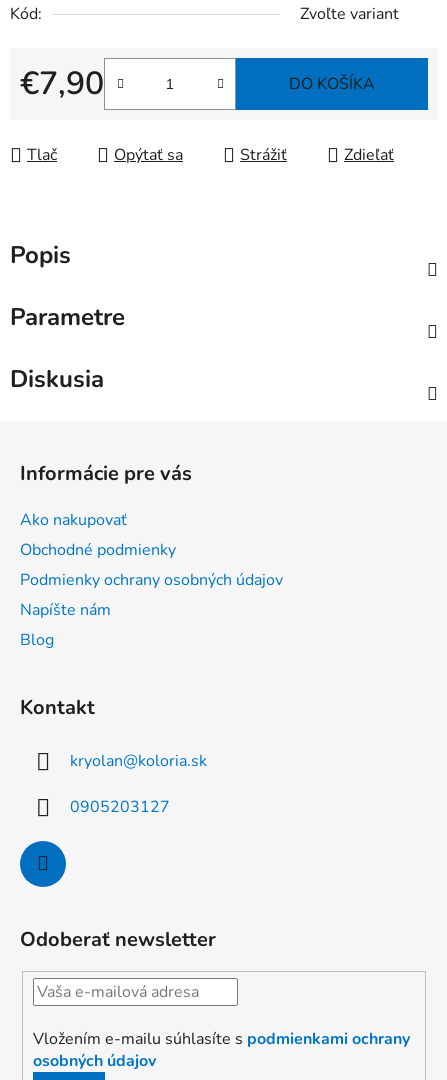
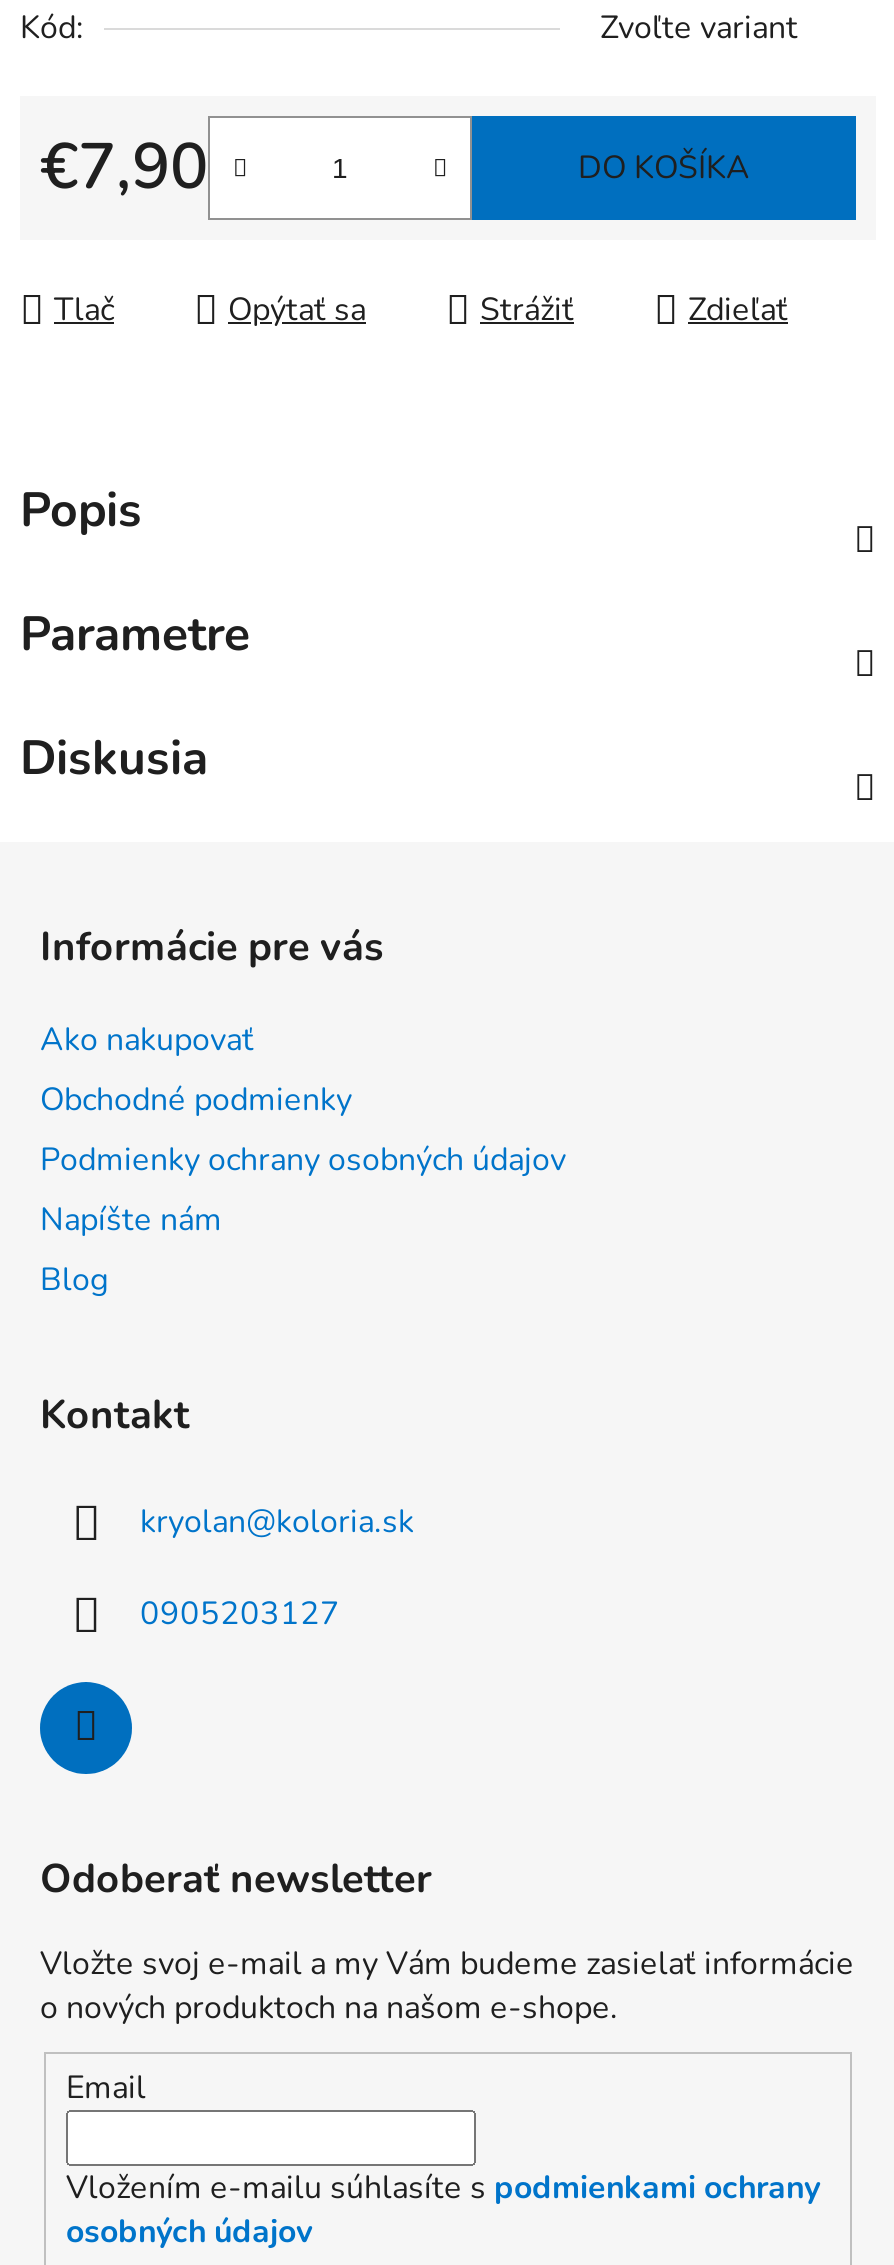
none -> [40,1942,854,2109] Vložte svoj e-mail a my Vám budeme zasielať informácie | o nových produktoch na našom e-shope. | Email

